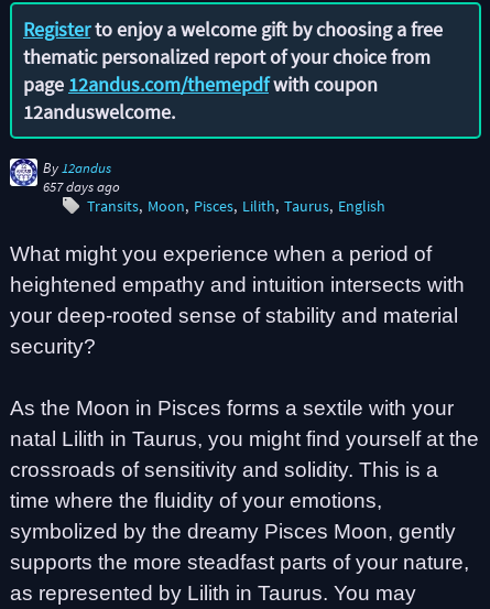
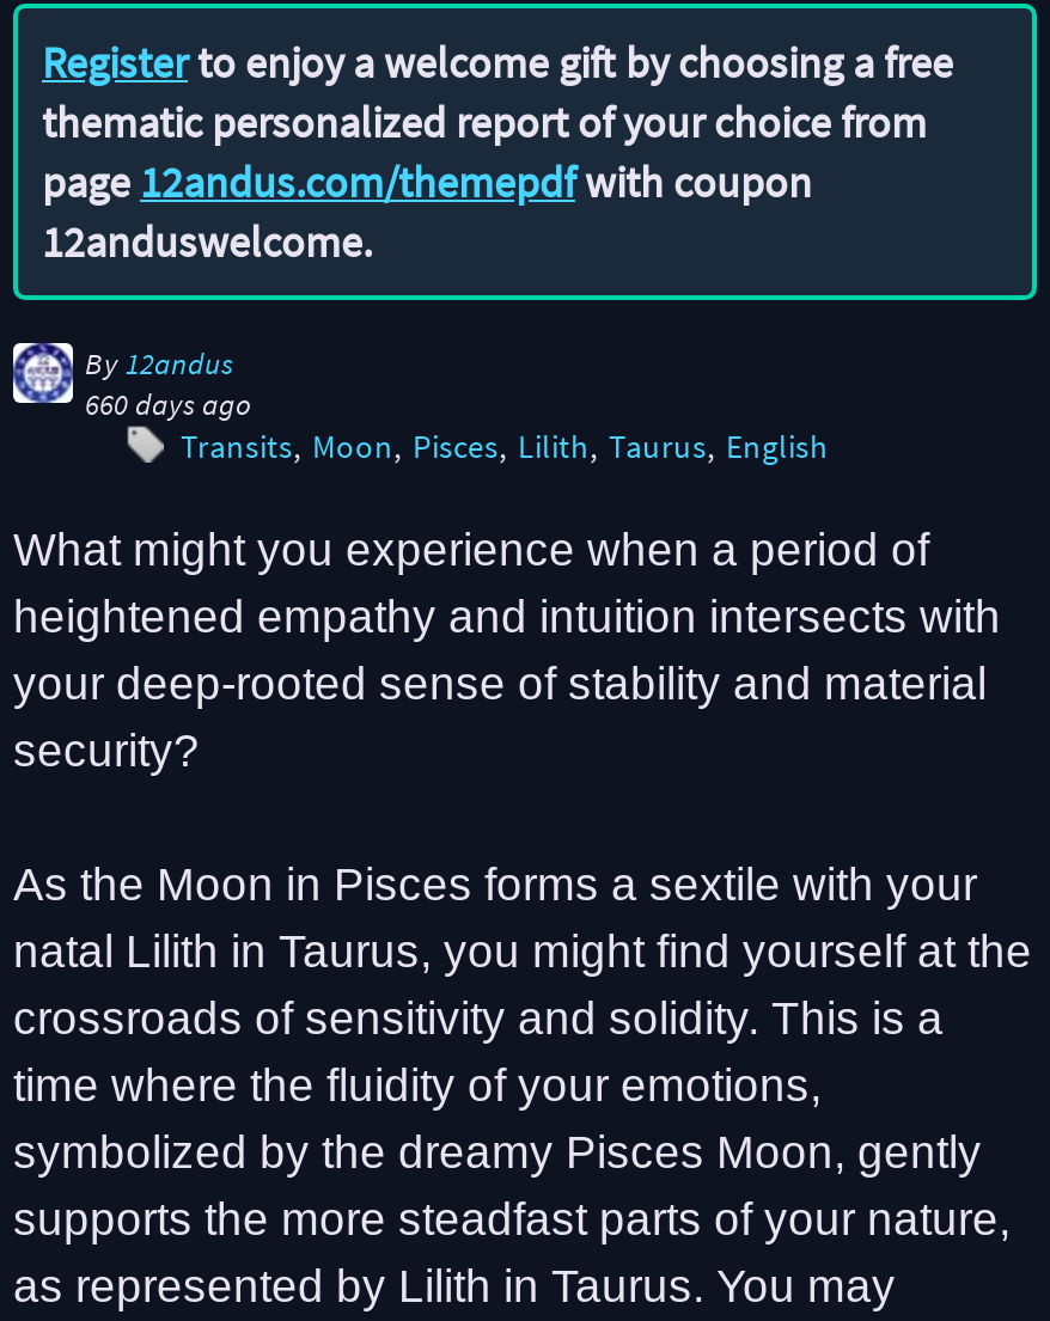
[43,178,120,195] 657 days ago -> [85,386,252,422] 660 days ago

